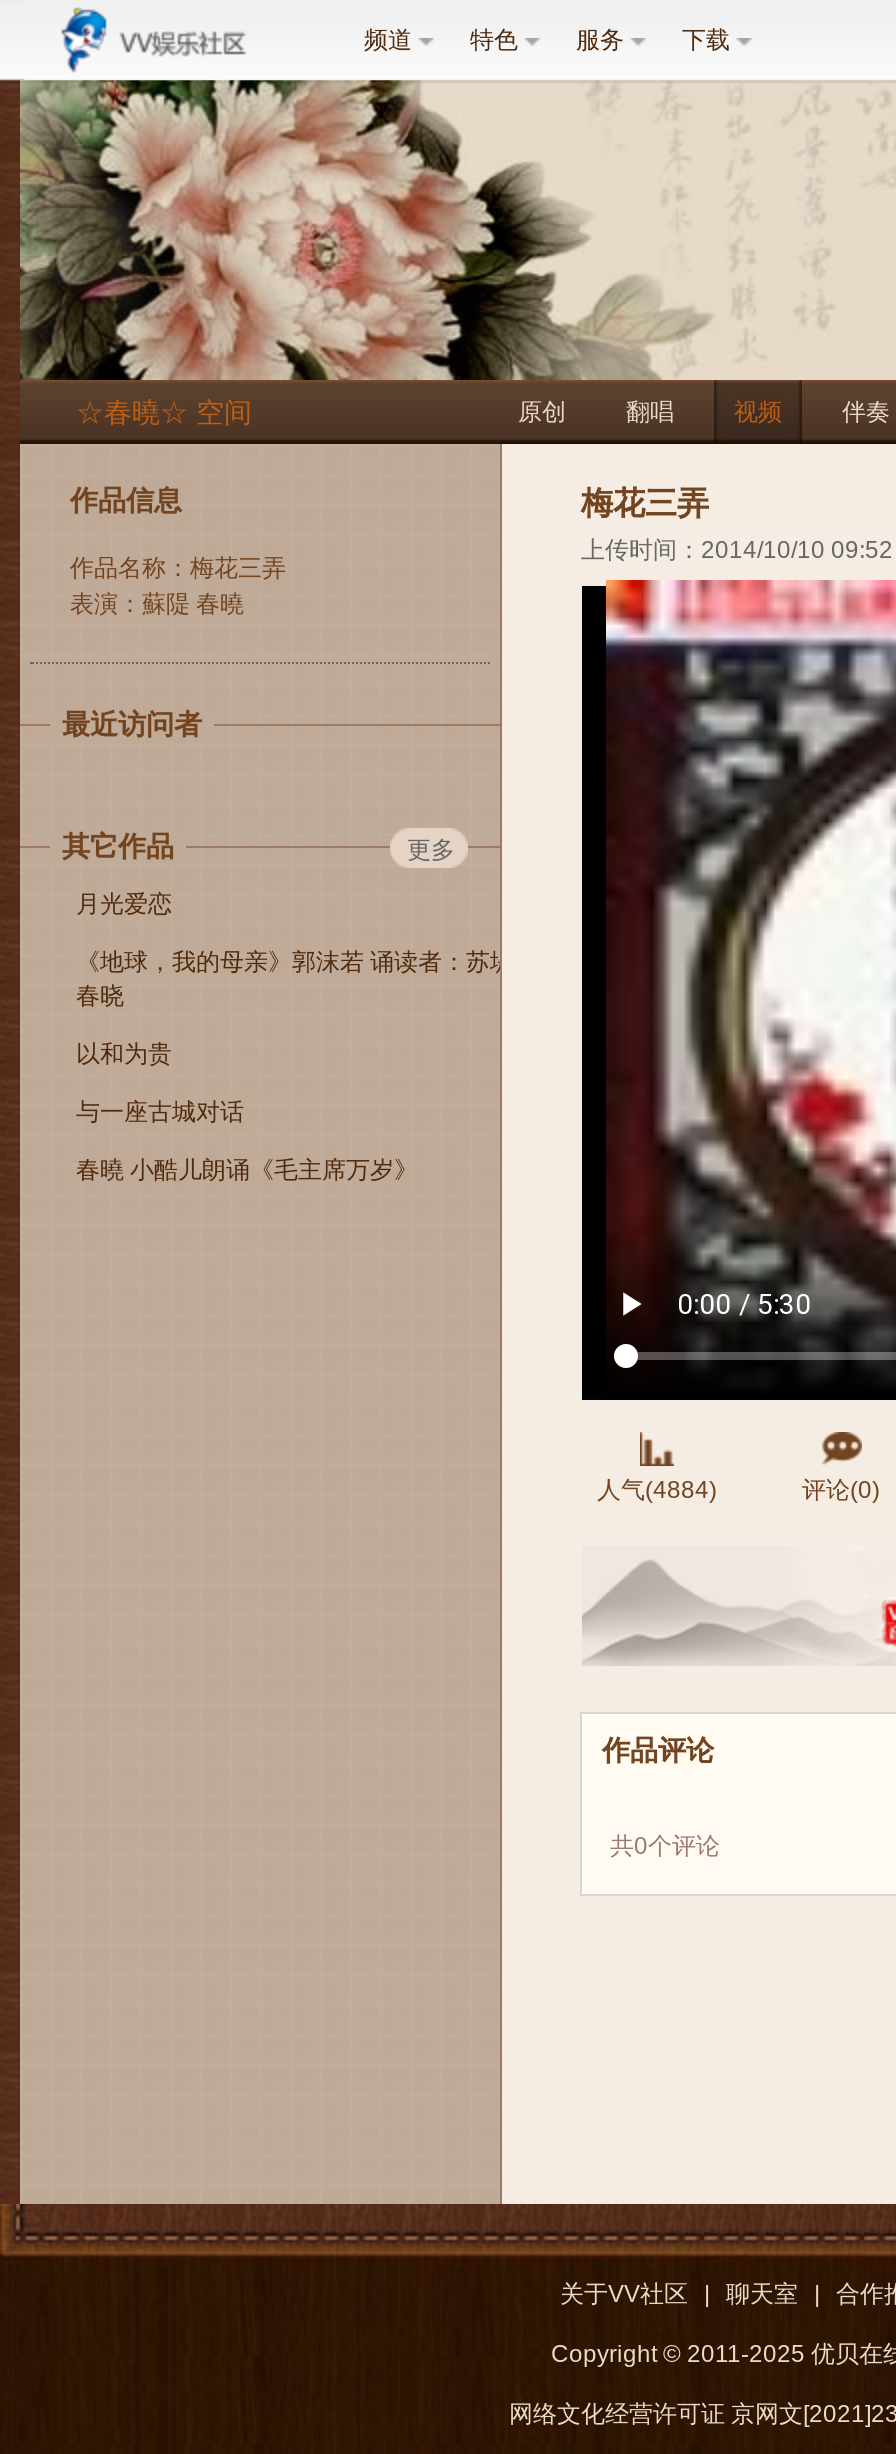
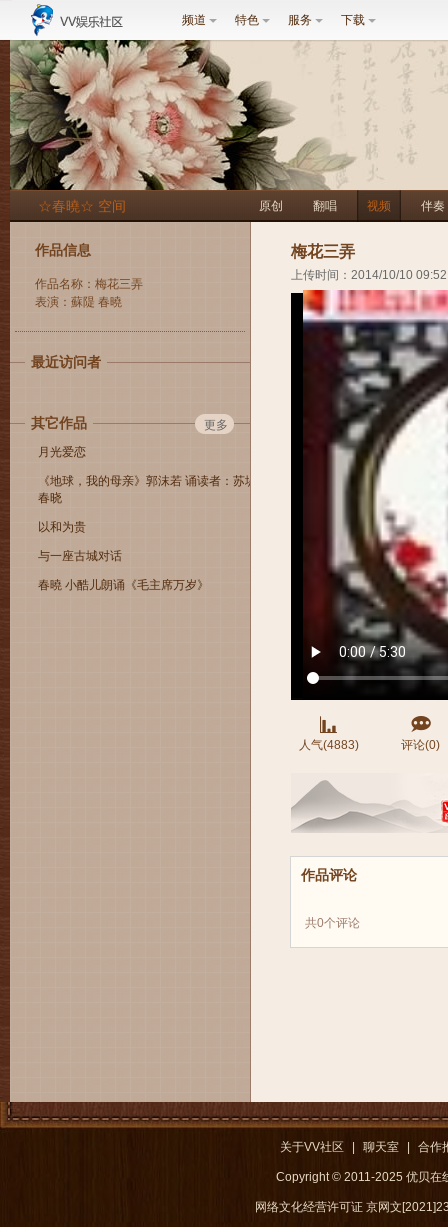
[597,1476,717,1504] 人气(4884) -> [298,738,358,752] 人气(4883)

